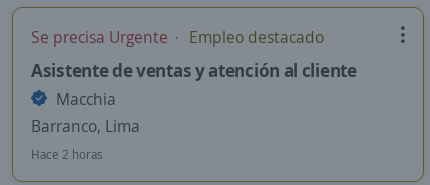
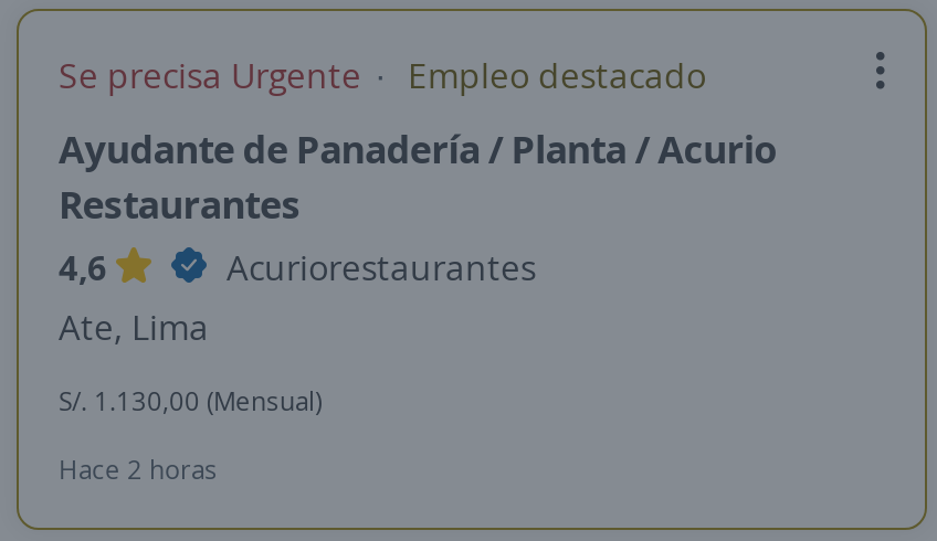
[31,58,357,137] Asistente de ventas y atención al cliente | Macchia | Barranco, Lima -> [59,121,777,420] Ayudante de Panadería / Planta / Acurio | Restaurantes | 4,6 | Acuriorestaurantes | Ate, Lima | S/. 1.130,00 (Mensual)

